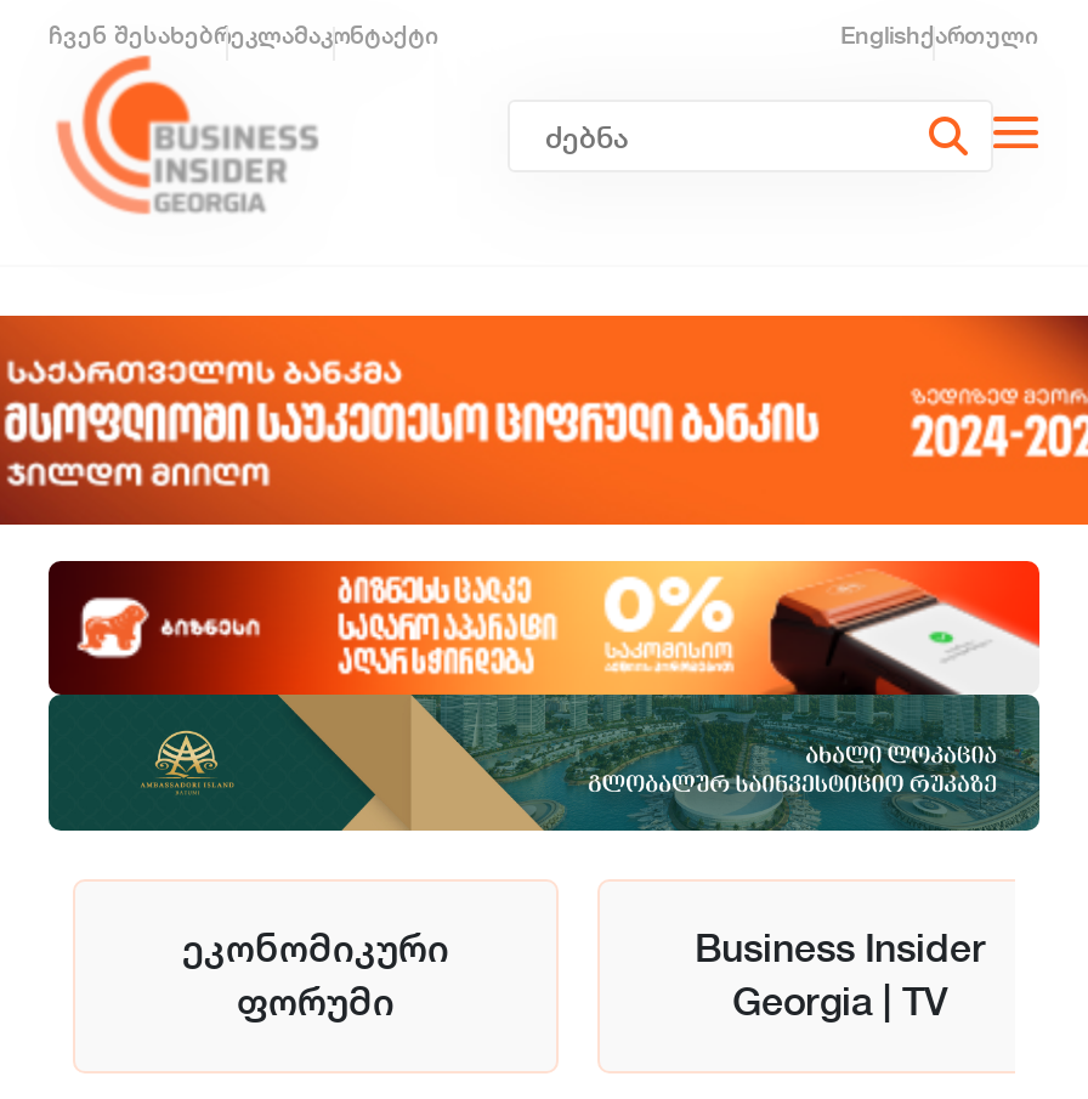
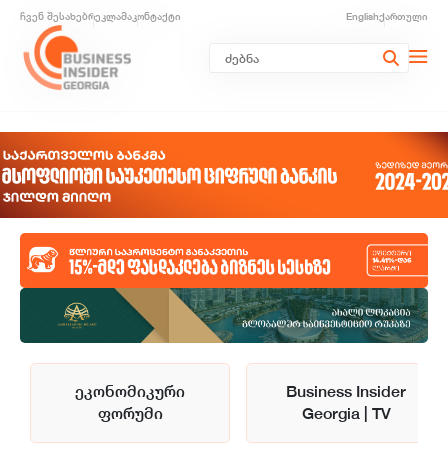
[46,559,1039,697] [image] -> [19,232,429,289] [image]

